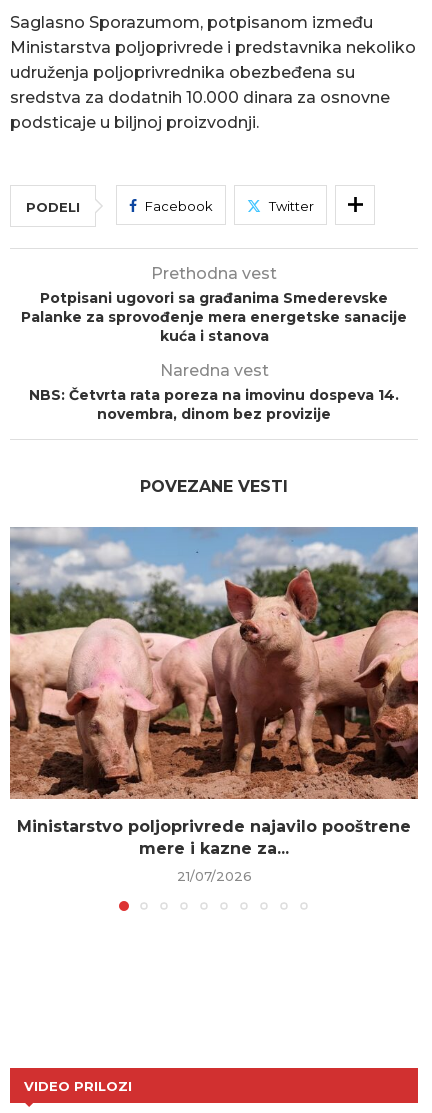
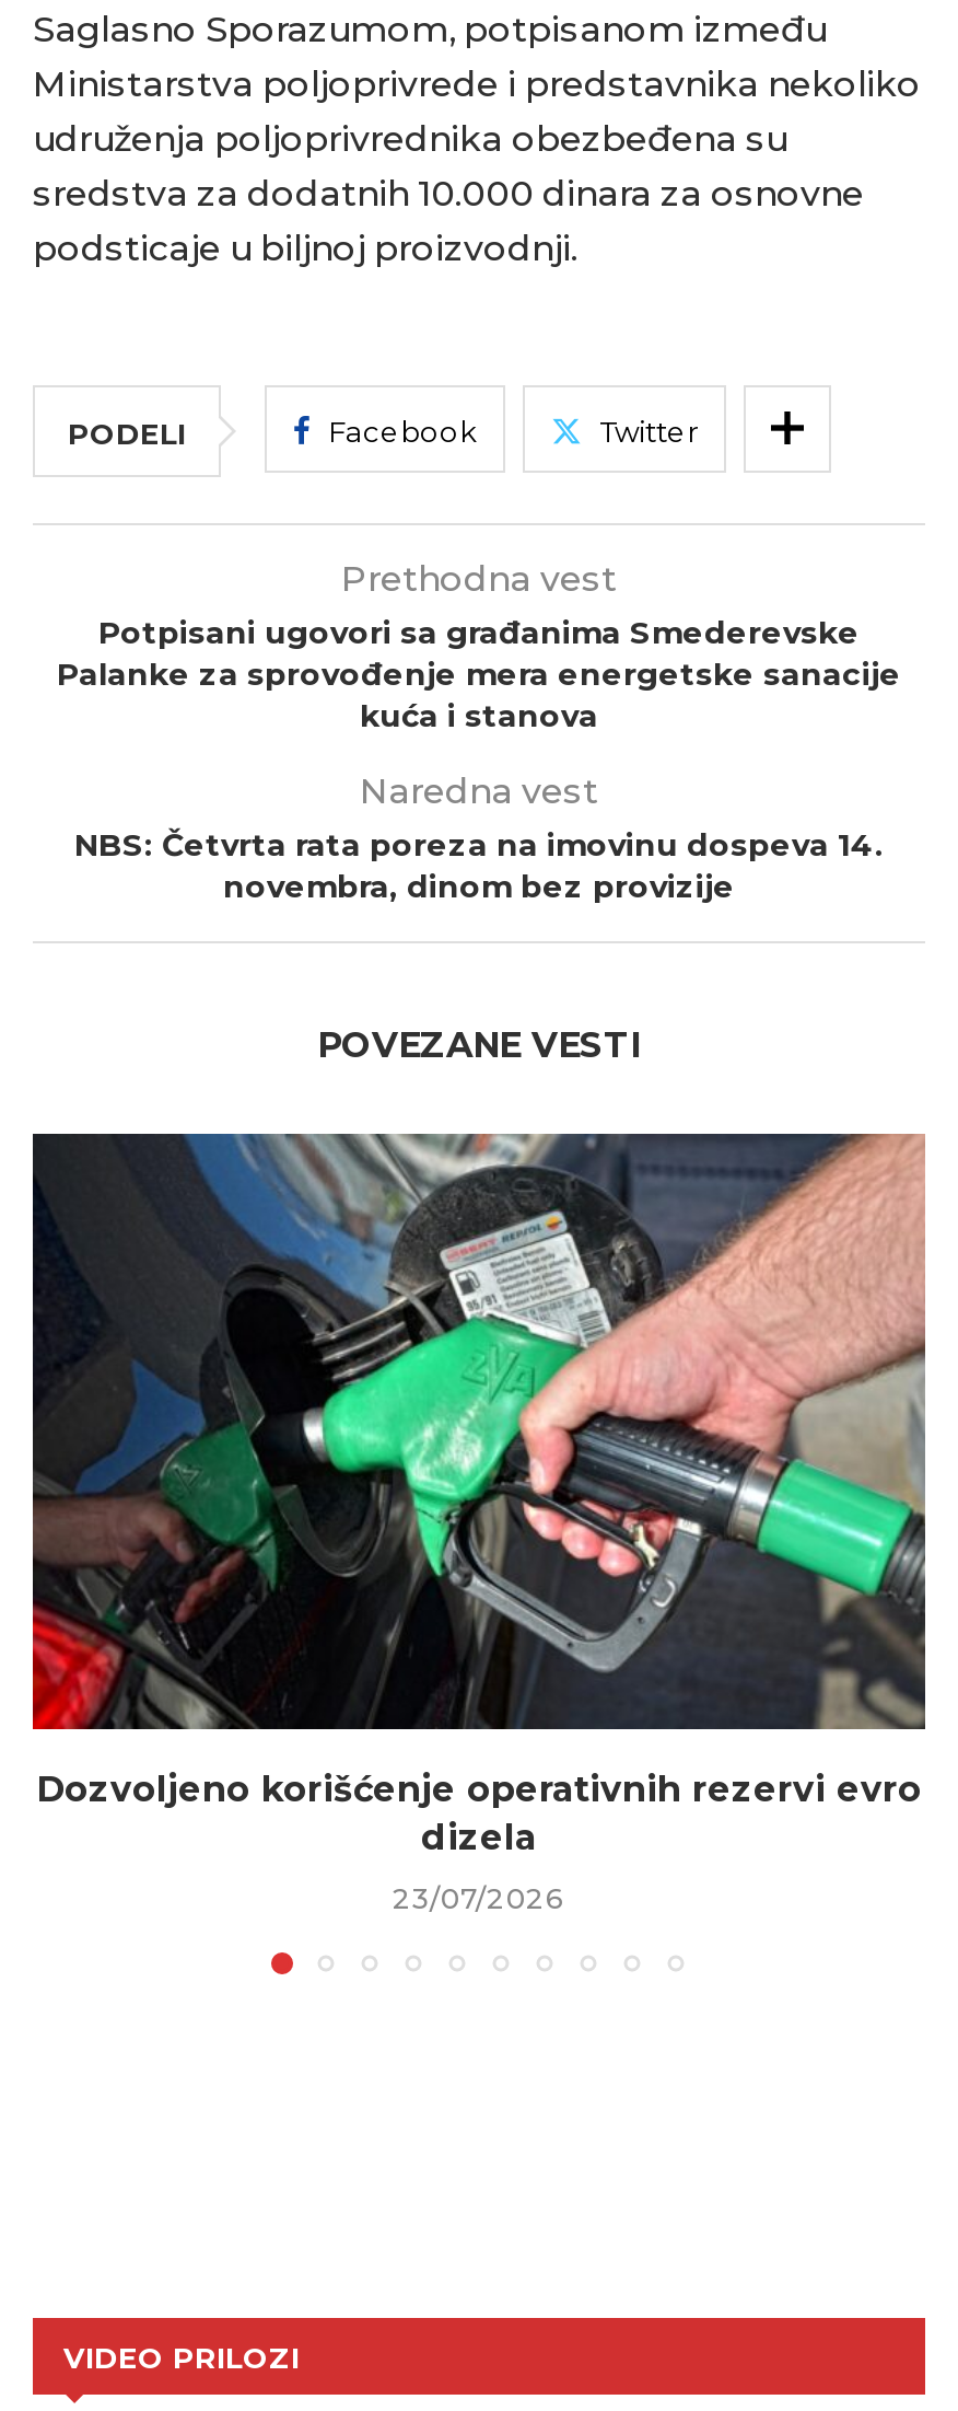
[9,526,419,858] [image] | Ministarstvo poljoprivrede najavilo pooštrene | mere i kazne za... -> [31,1132,927,1859] [image] | Dozvoljeno korišćenje operativnih rezervi evro | dizela
[176,868,251,884] 21/07/2026 -> [393,1881,565,1916] 23/07/2026

